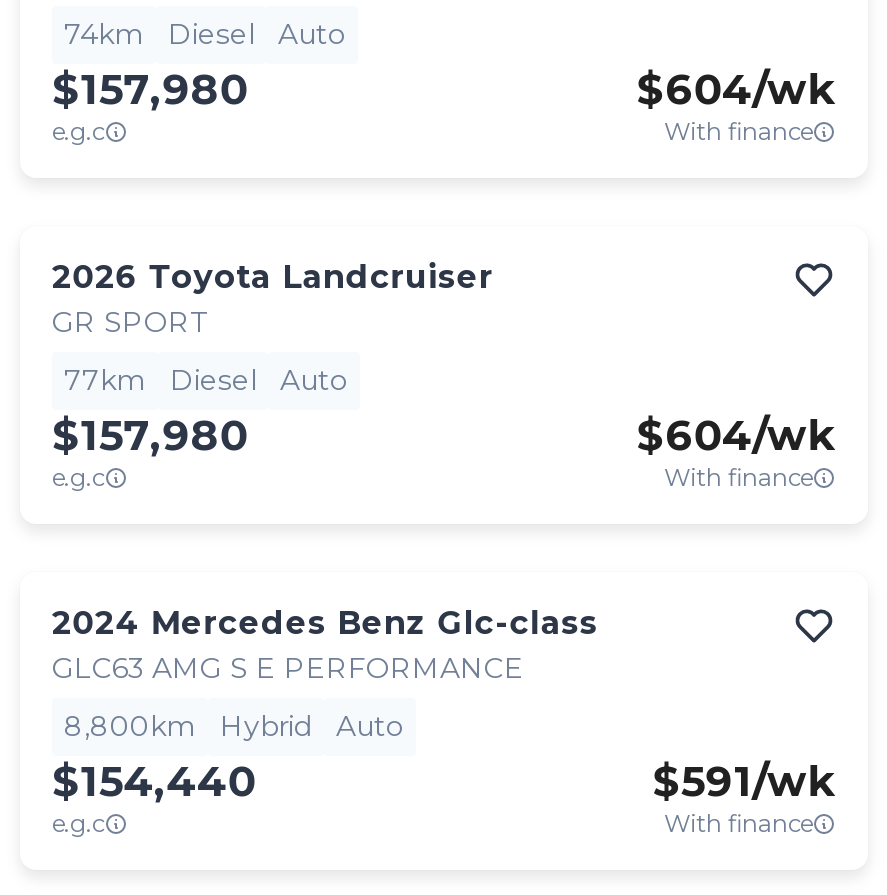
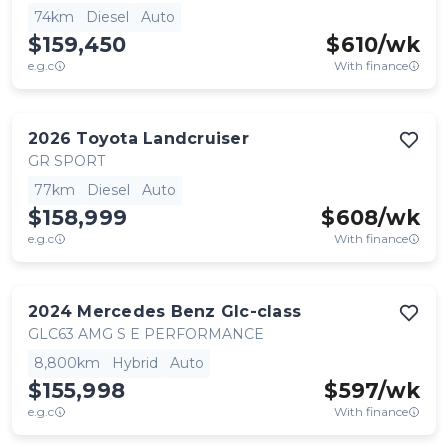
[52,64,248,114] $157,980 -> [28,32,126,57] $159,450
[636,64,836,114] $604/wk -> [326,32,420,57] $610/wk
[52,410,248,460] $157,980 -> [28,205,127,230] $158,999
[636,410,836,460] $604/wk -> [321,205,420,230] $608/wk
[52,756,256,806] $154,440 -> [28,378,125,403] $155,998
[652,756,836,806] $591/wk -> [324,378,420,403] $597/wk

